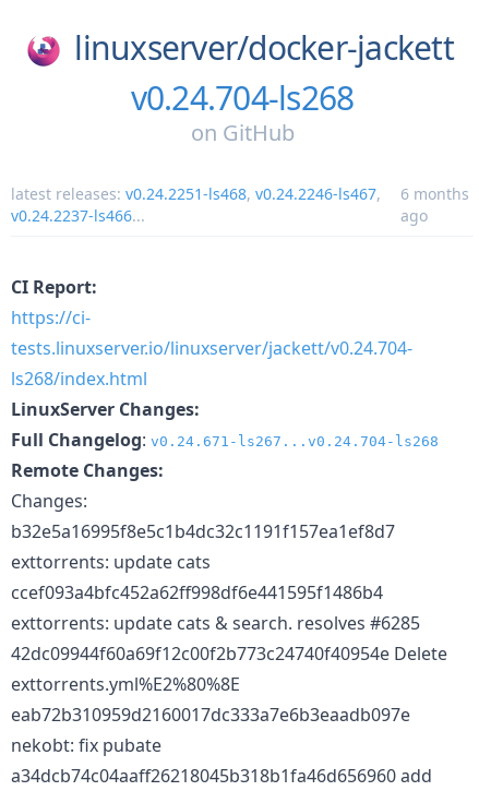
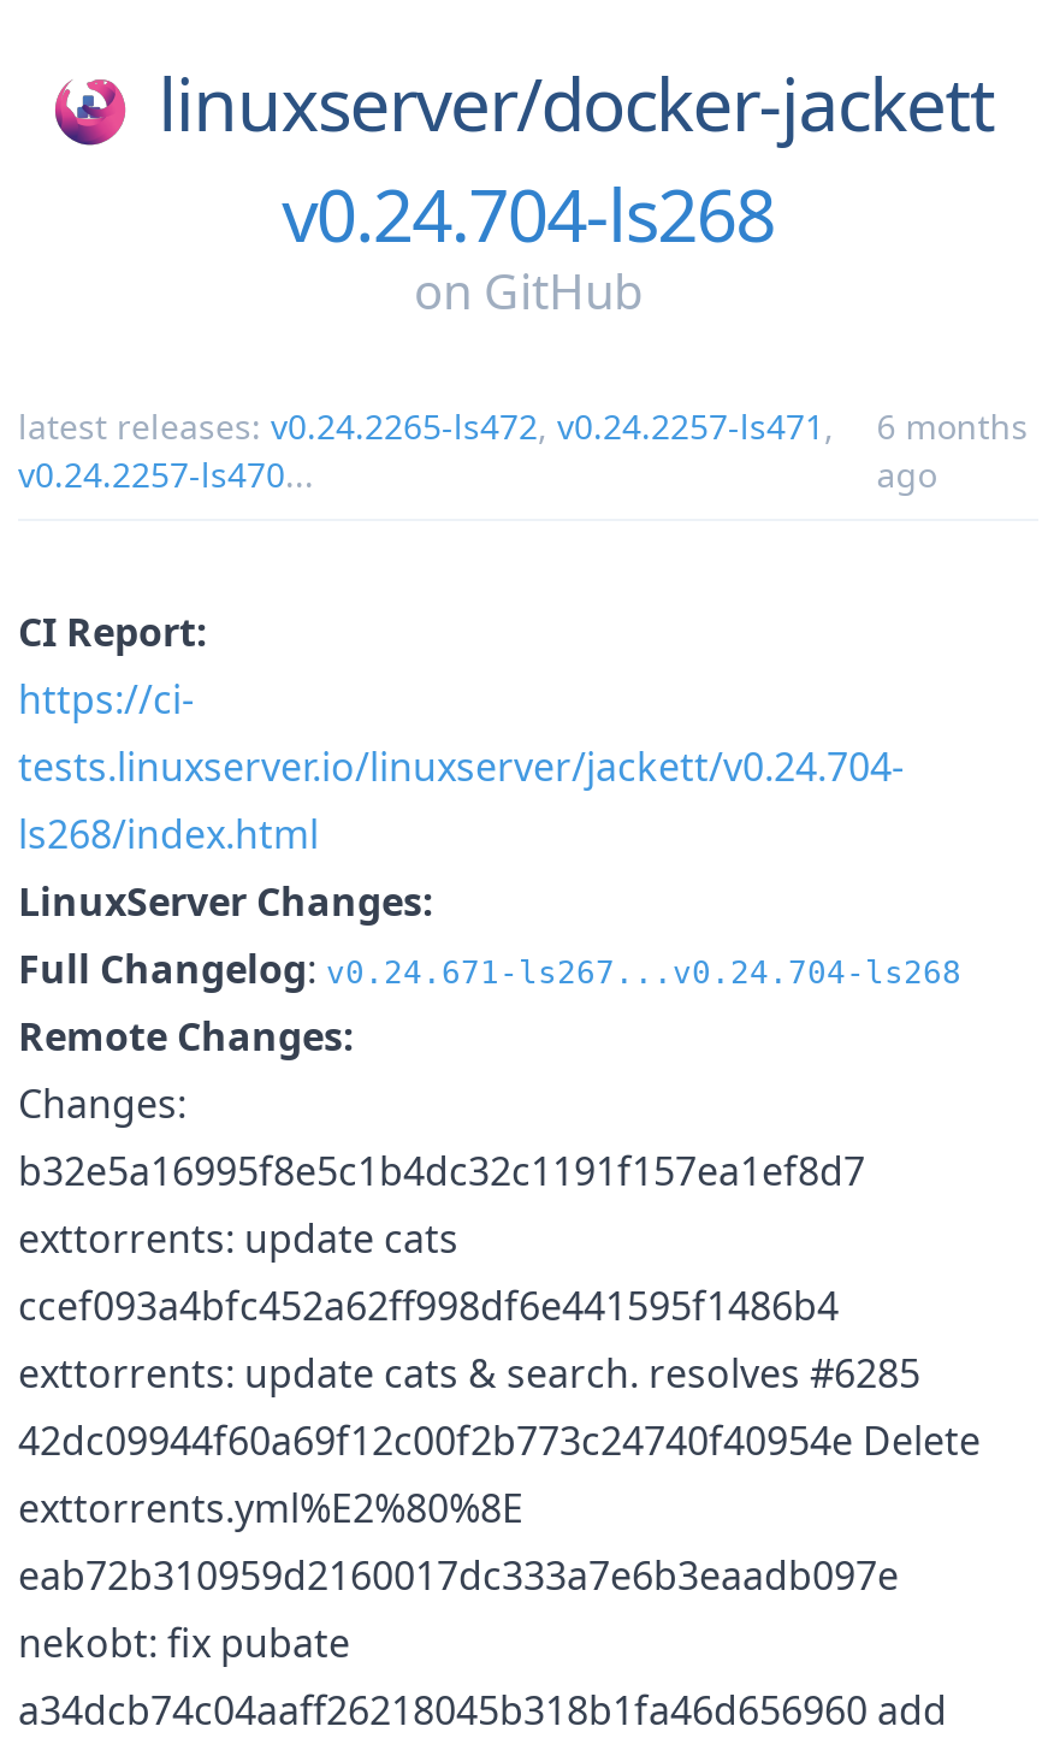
[11,183,381,226] latest releases: v0.24.2251-ls468, v0.24.2246-ls467, | v0.24.2237-ls466... -> [18,402,834,496] latest releases: v0.24.2265-ls472, v0.24.2257-ls471, | v0.24.2257-ls470...

